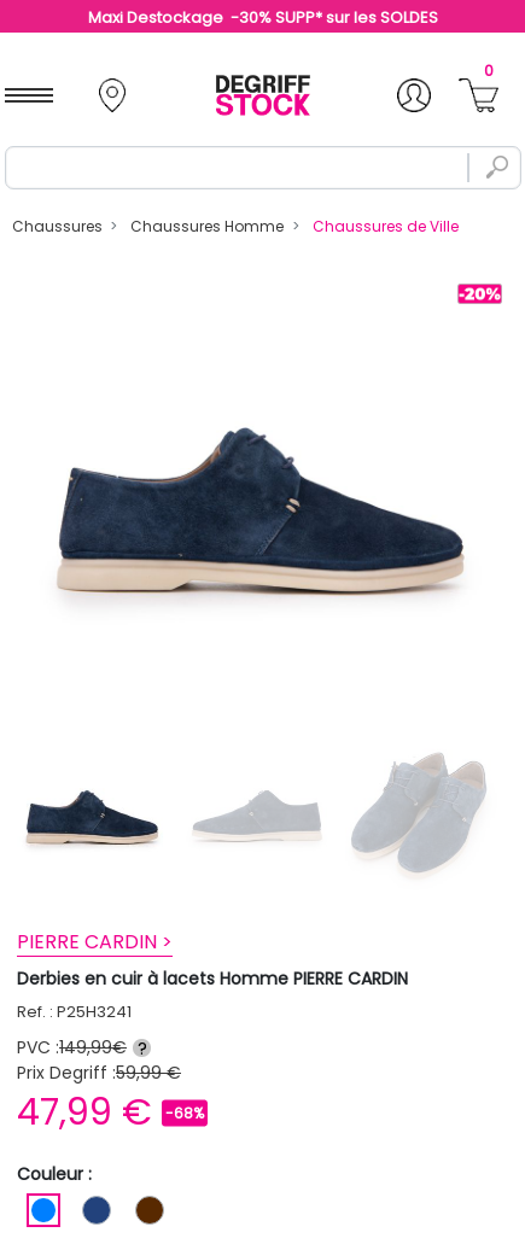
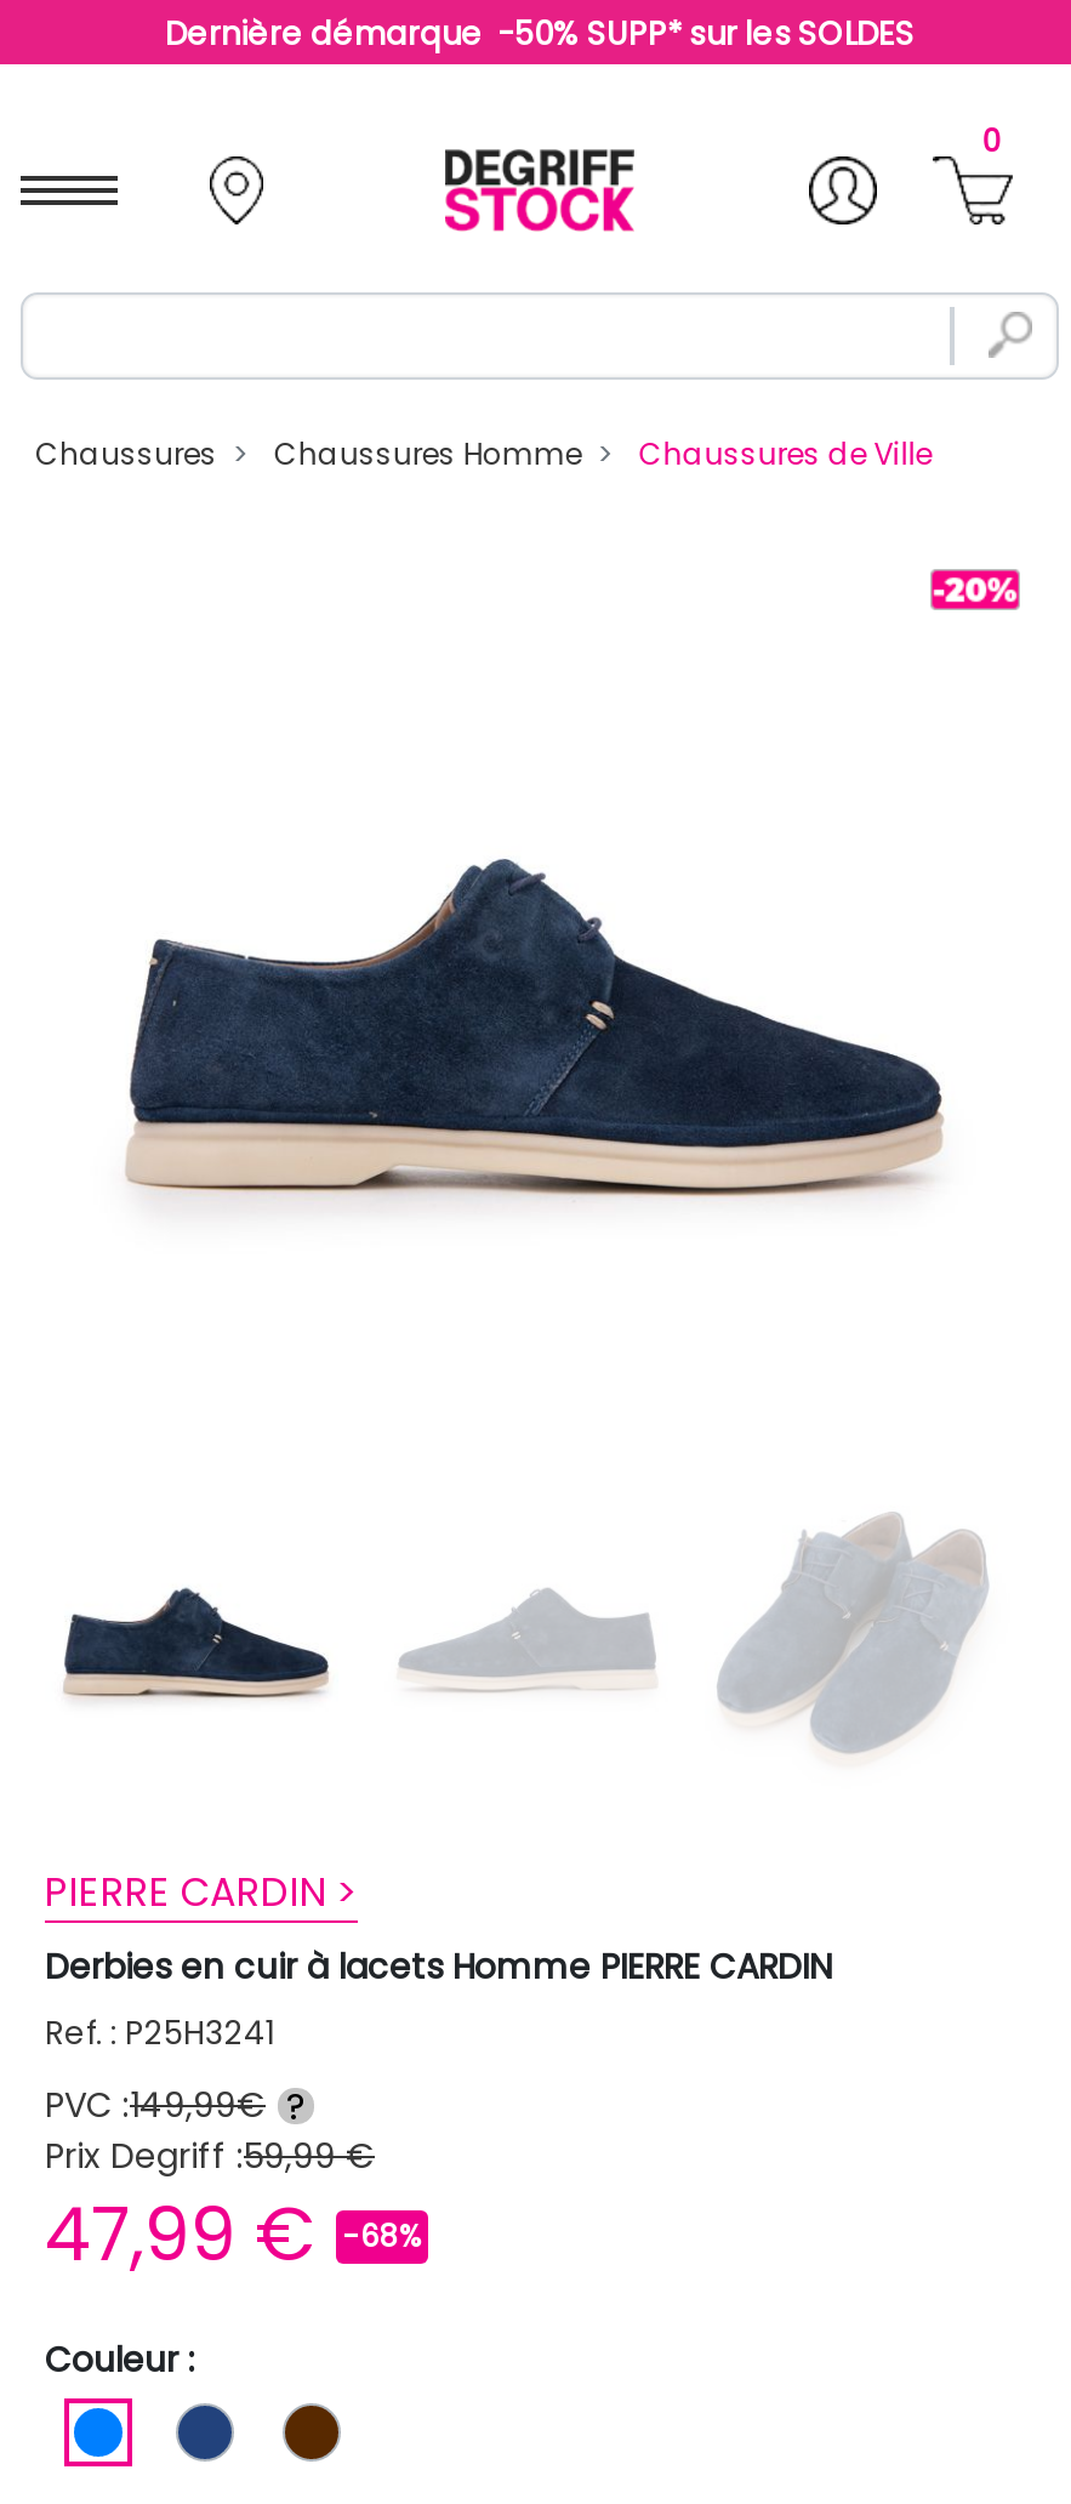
[88,6,438,29] Maxi Destockage -30% SUPP* sur les SOLDES -> [165,11,915,57] Dernière démarque -50% SUPP* sur les SOLDES

